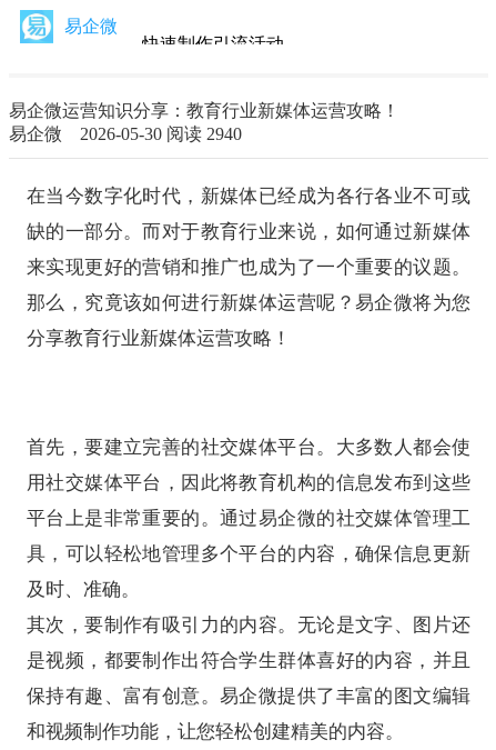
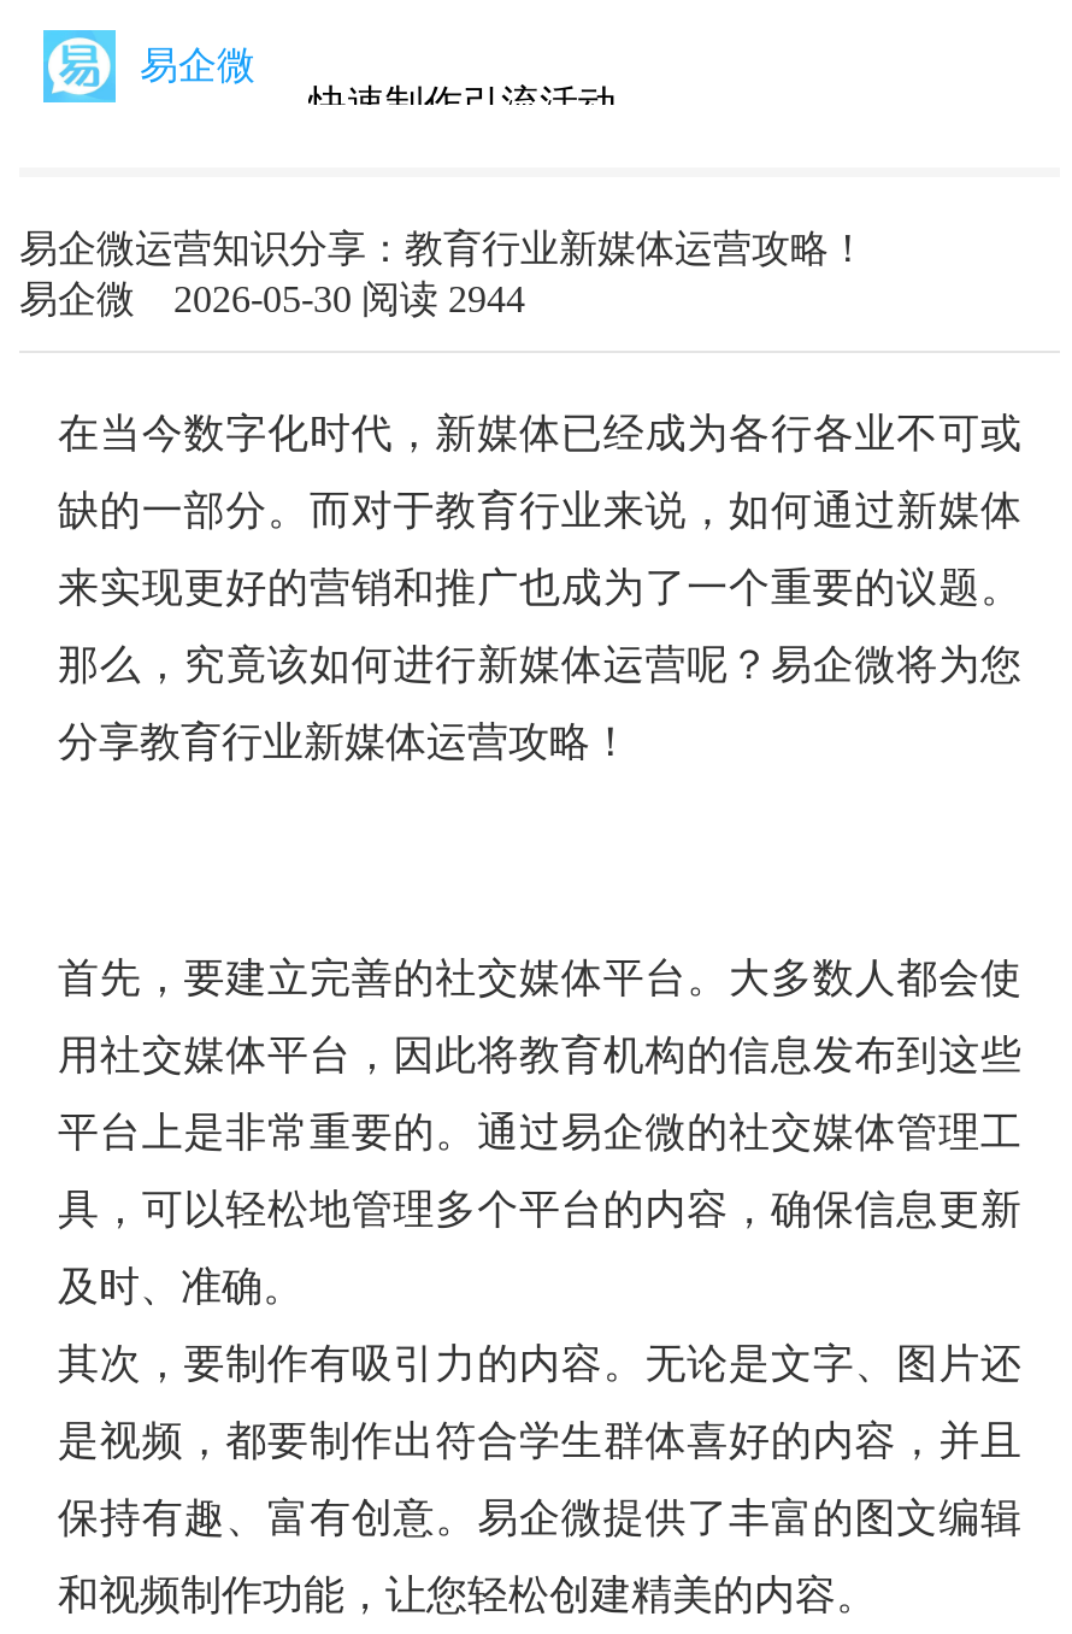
[9,124,242,143] 易企微 2026-05-30 阅读 2940 -> [19,278,525,319] 易企微 2026-05-30 阅读 2944

